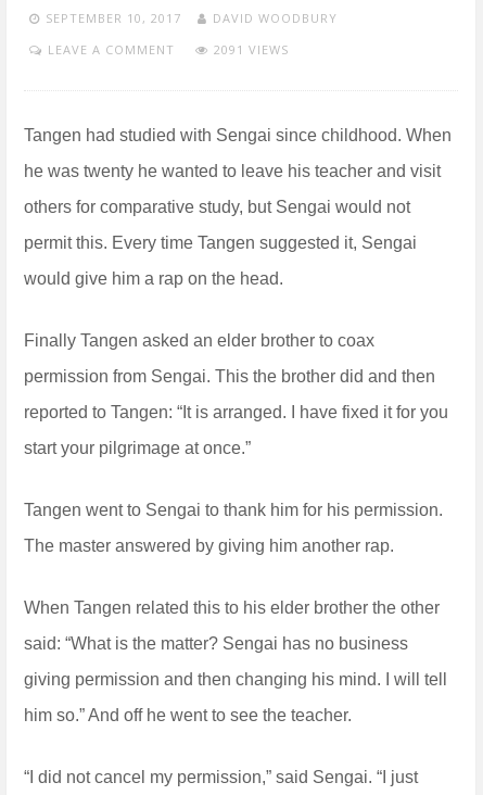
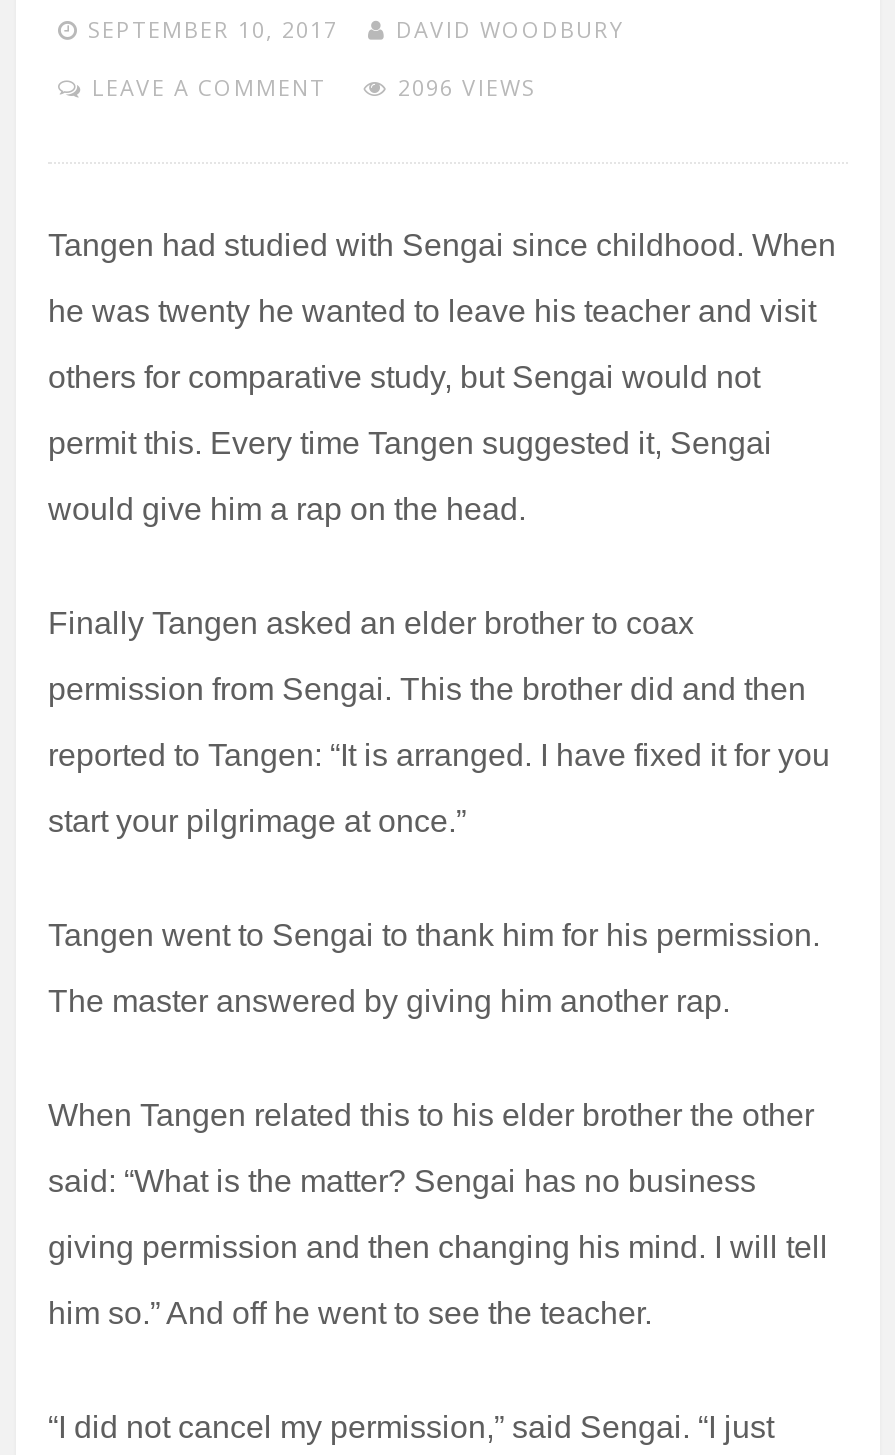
[214,41,289,57] 2091 VIEWS -> [398,71,536,101] 2096 VIEWS

